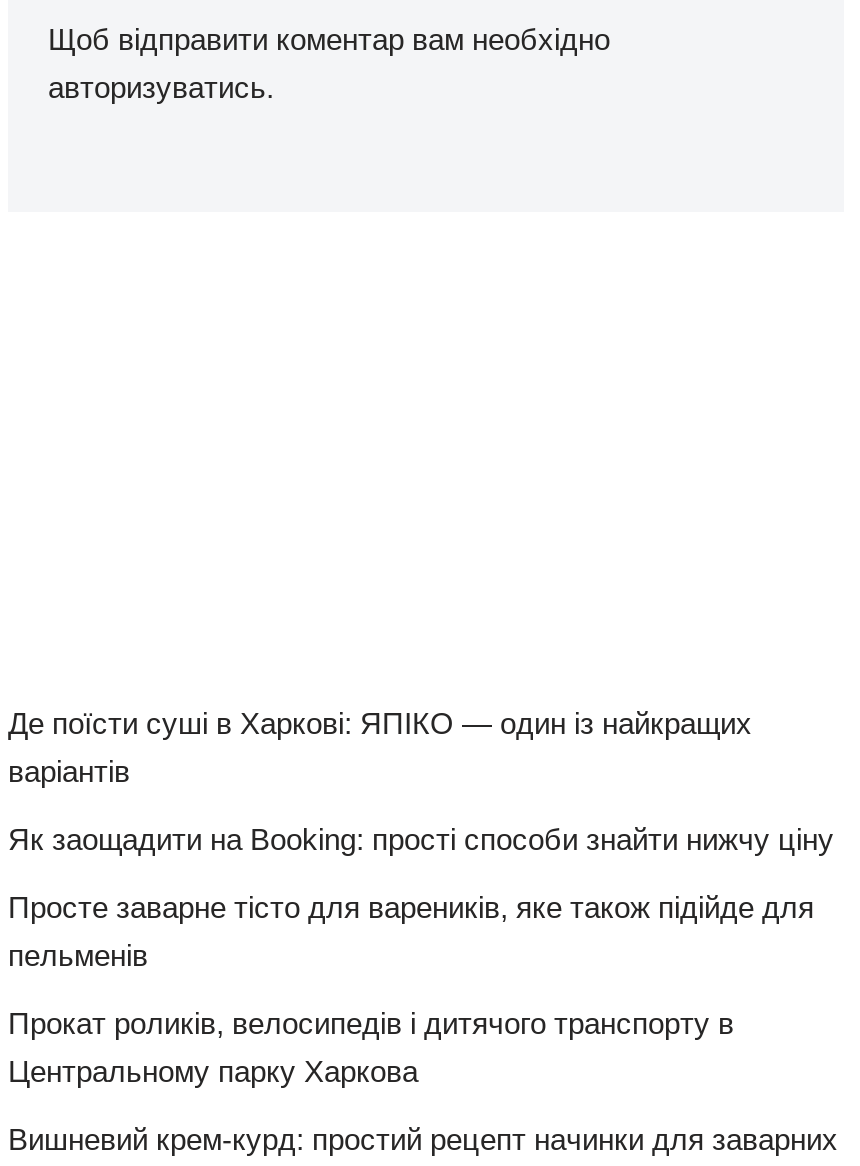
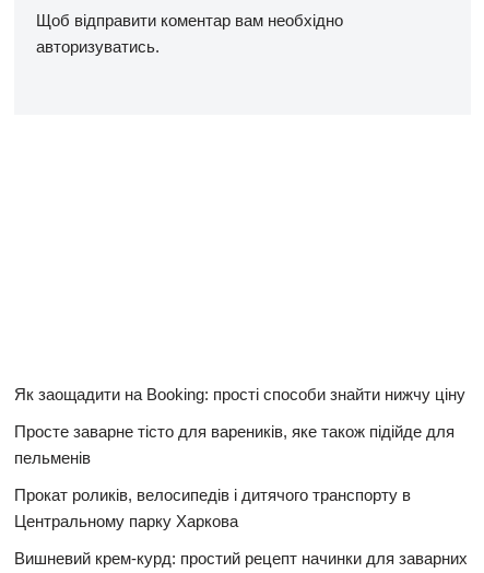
[8,706,752,788] Де поїсти суші в Харкові: ЯПІКО — один із найкращих | варіантів -> none

